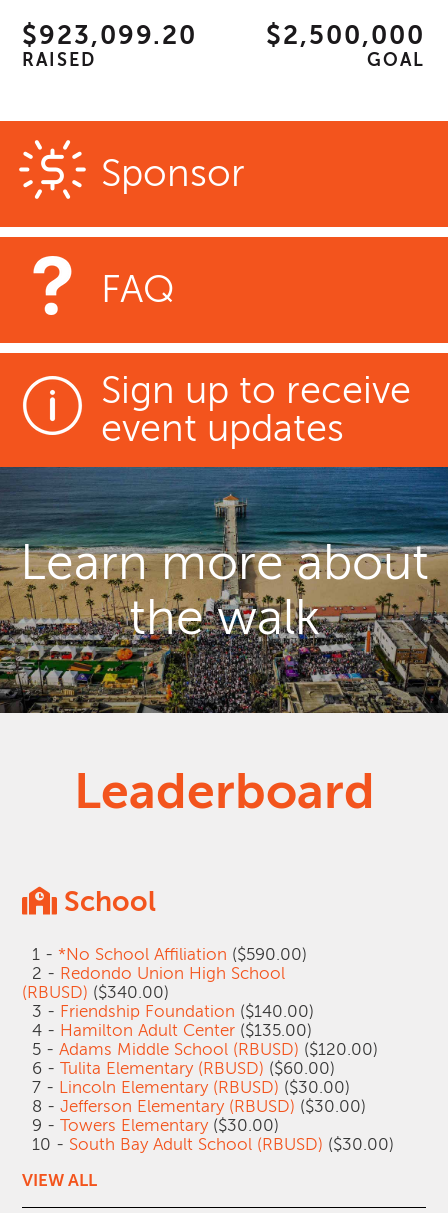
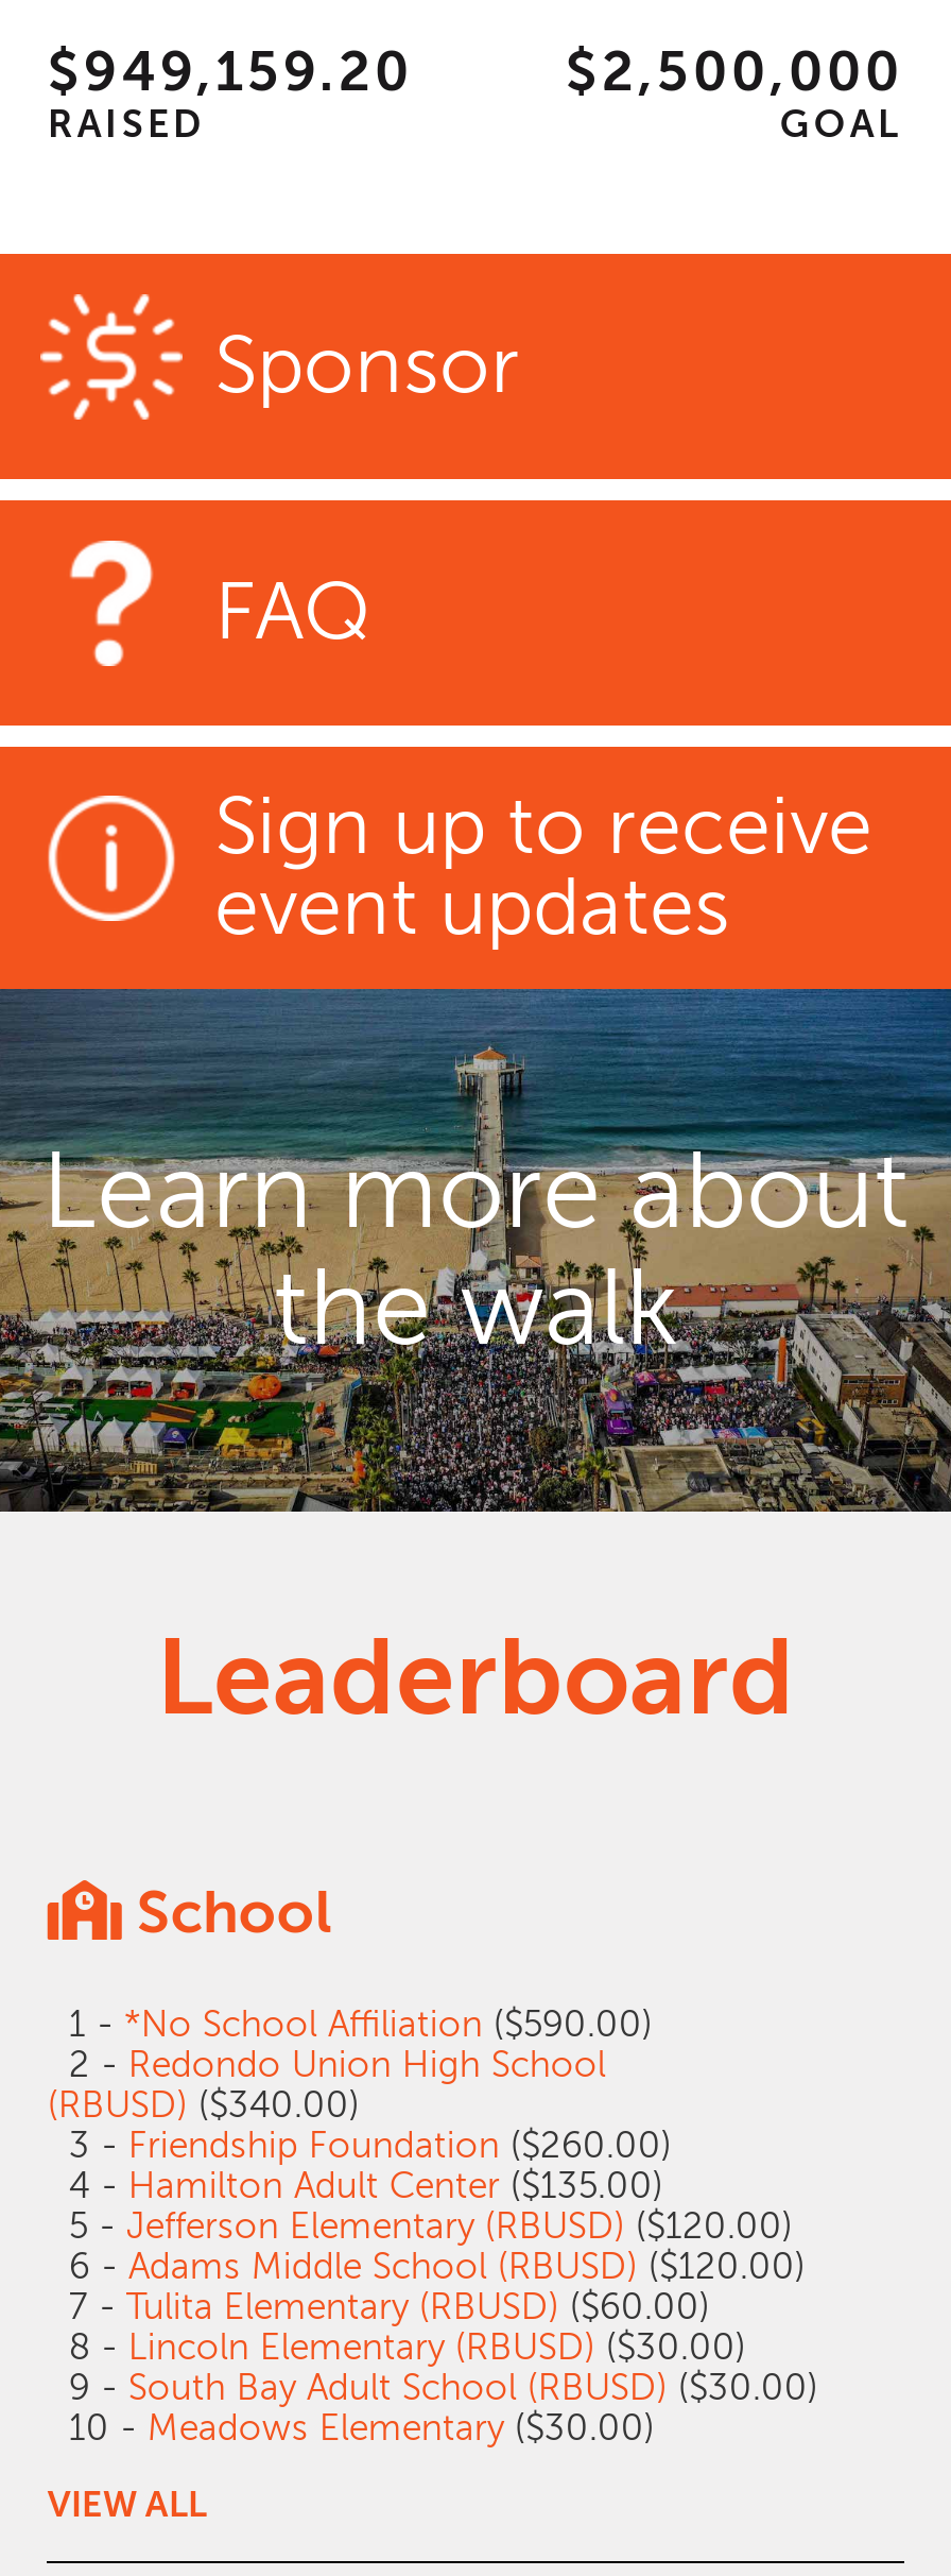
[22,21,197,50] $923,099.20 -> [48,41,413,103] $949,159.20
[22,1002,314,1021] 3 - Friendship Foundation ($140.00) -> [48,2126,672,2166] 3 - Friendship Foundation ($260.00)
[22,1040,394,1154] 5 - Adams Middle School (RBUSD) ($120.00) | 6 - Tulita Elementary (RBUSD) ($60.00) | 7 - Lincoln Elementary (RBUSD) ($30.00) | 8 - Jefferson Elementary (RBUSD) ($30.00) | 9 - Towers Elementary ($30.00) | 10 - South Bay Adult School (RBUSD) ($30.00) -> [48,2206,818,2449] 5 - Jefferson Elementary (RBUSD) ($120.00) | 6 - Adams Middle School (RBUSD) ($120.00) | 7 - Tulita Elementary (RBUSD) ($60.00) | 8 - Lincoln Elementary (RBUSD) ($30.00) | 9 - South Bay Adult School (RBUSD) ($30.00) | 10 - Meadows Elementary ($30.00)

